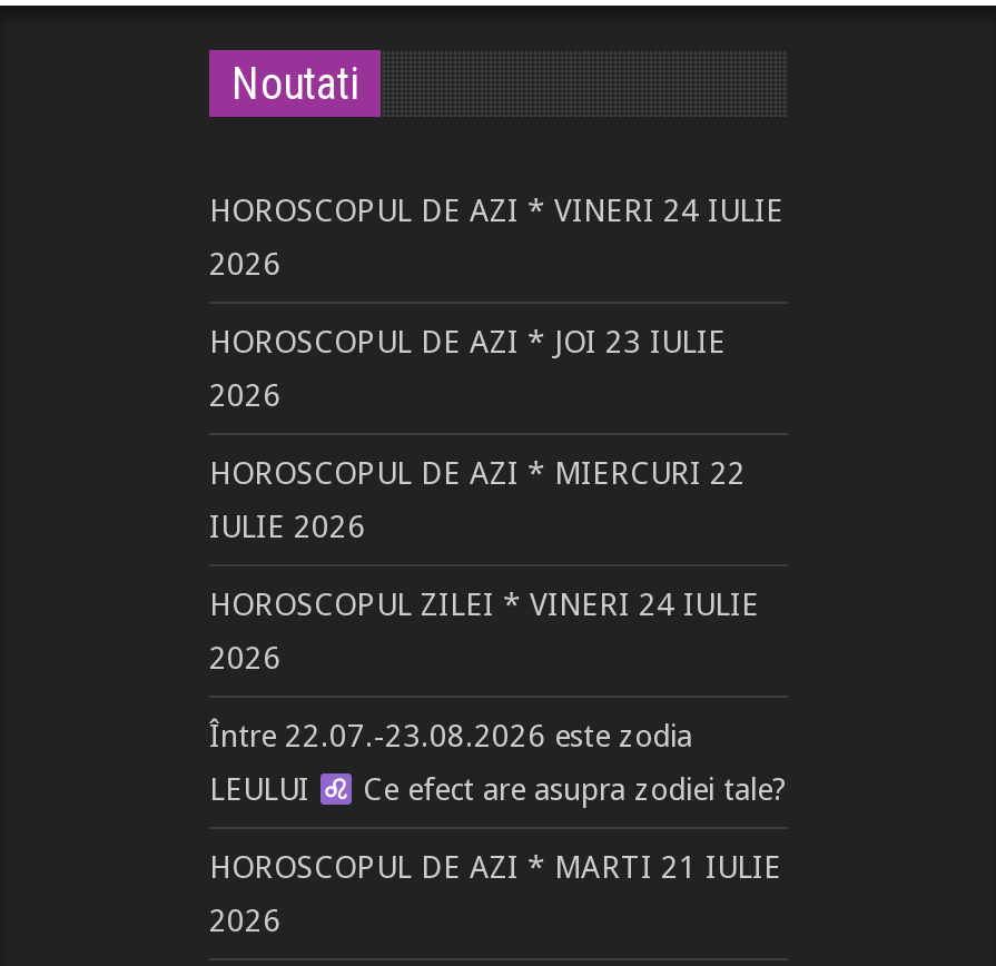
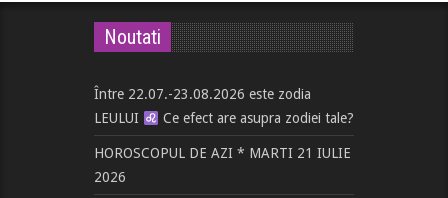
[209,193,783,676] HOROSCOPUL DE AZI * VINERI 24 IULIE | 2026 | HOROSCOPUL DE AZI * JOI 23 IULIE | 2026 | HOROSCOPUL DE AZI * MIERCURI 22 | IULIE 2026 | HOROSCOPUL ZILEI * VINERI 24 IULIE | 2026 -> none

